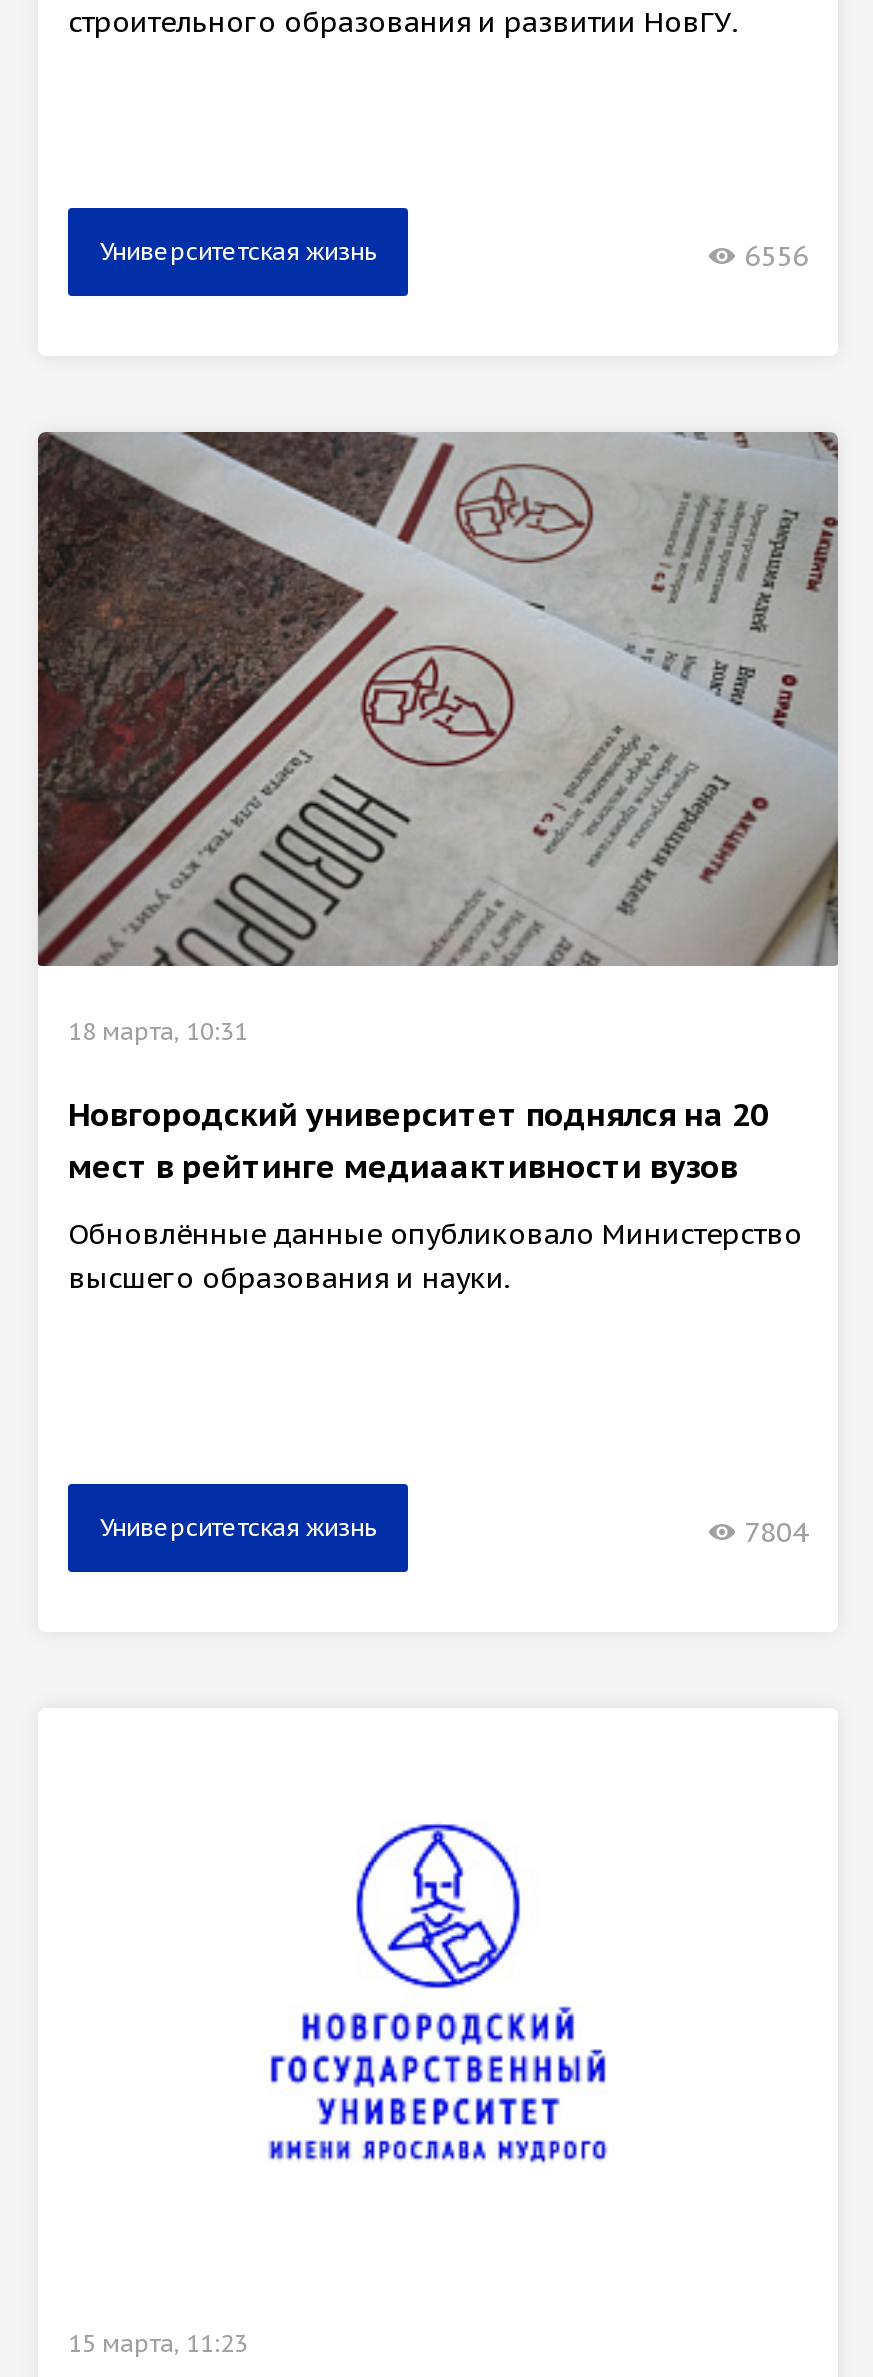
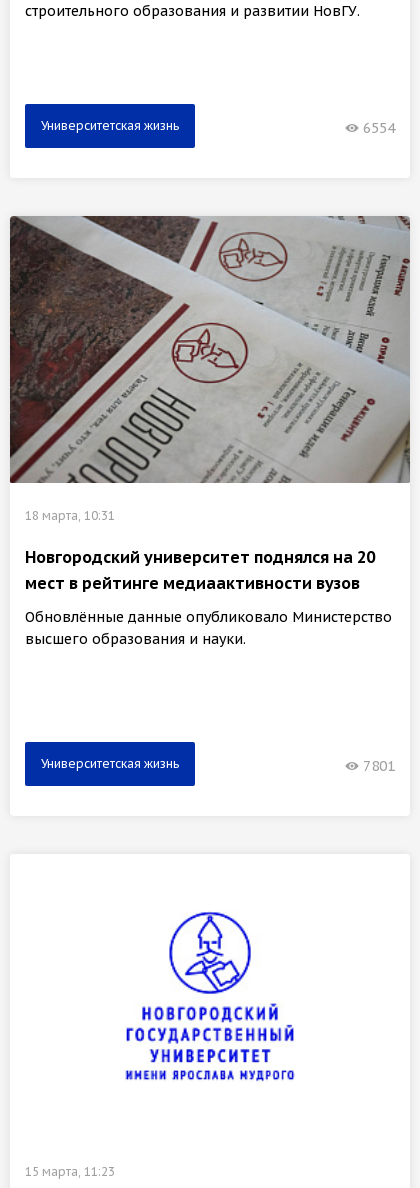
[744,238,808,274] 6556 -> [363,119,395,137] 6554
[744,1514,808,1550] 7804 -> [363,757,395,775] 7801

